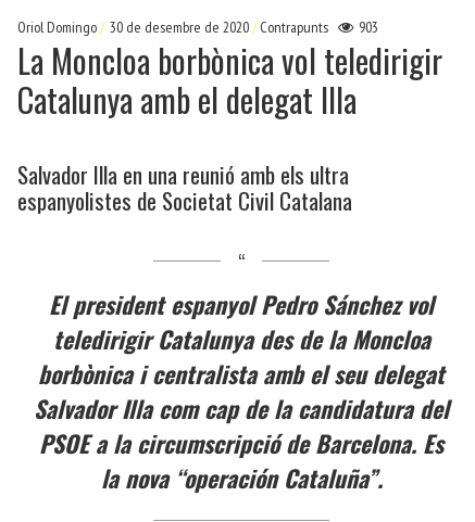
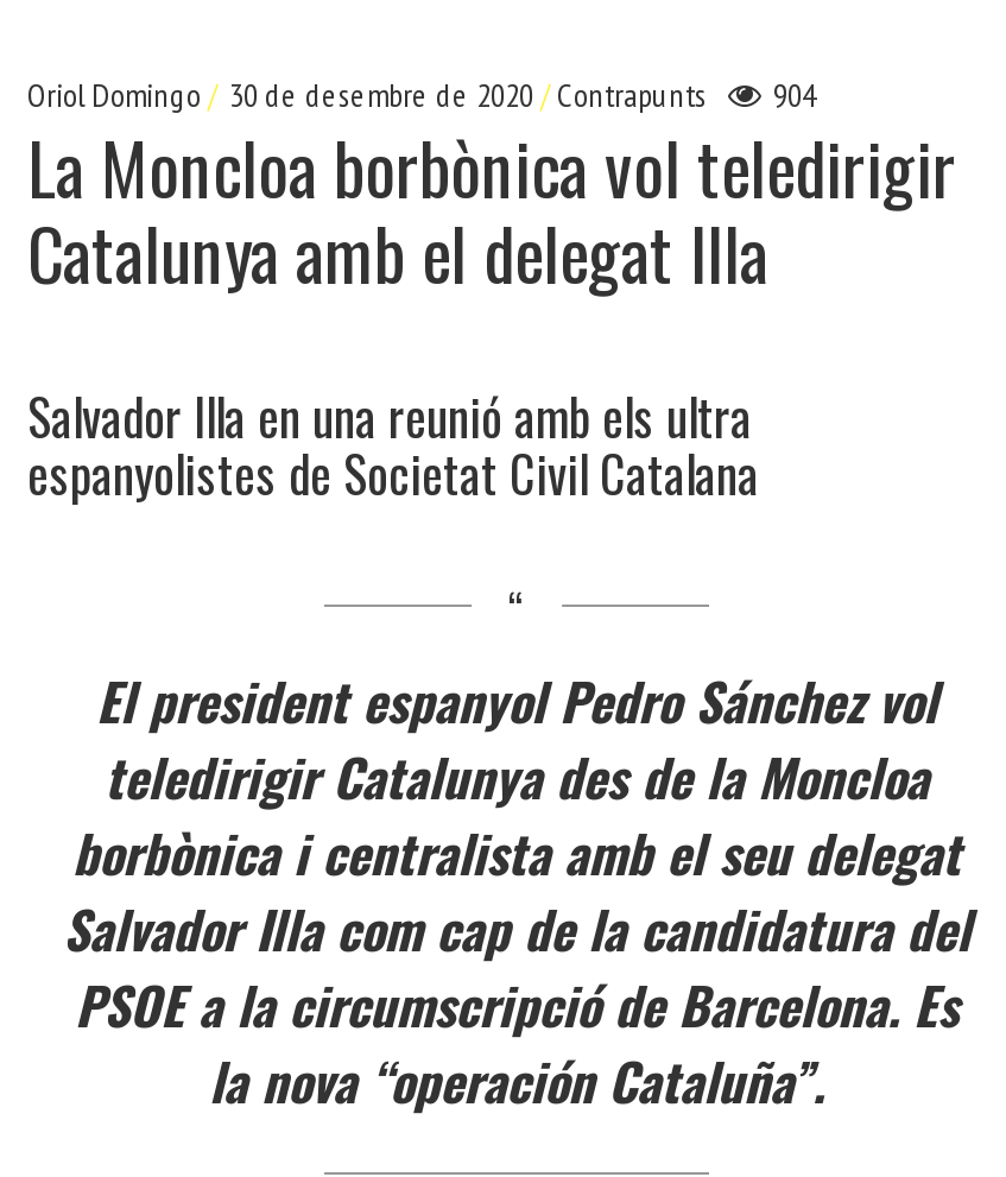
[17,18,378,37] Oriol Domingo 30 de desembre de 2020 Contrapunts 903 -> [27,73,816,116] Oriol Domingo 30 de desembre de 2020 Contrapunts 904

